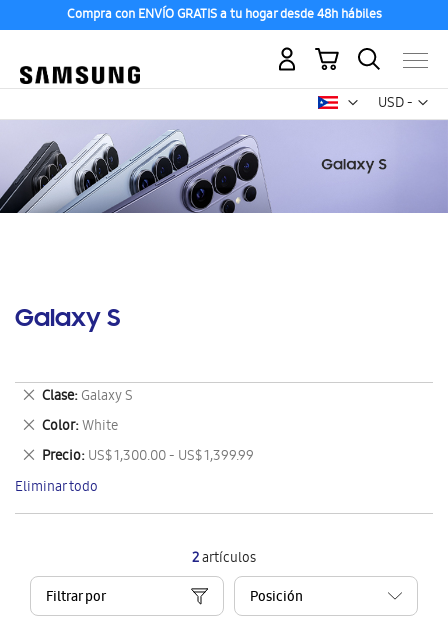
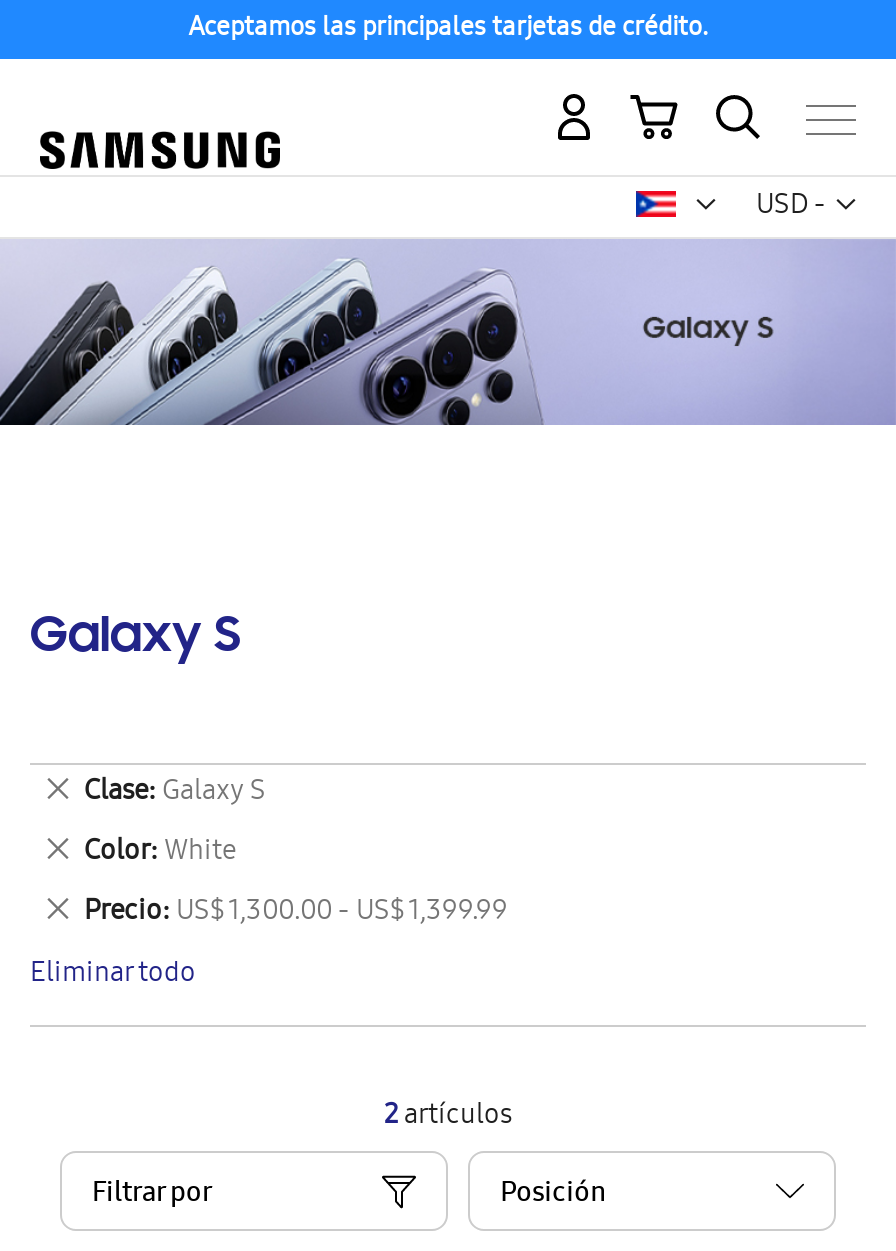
[66,5,381,26] Compra con ENVÍO GRATIS a tu hogar desde 48h hábiles -> [188,9,708,51] Aceptamos las principales tarjetas de crédito.

